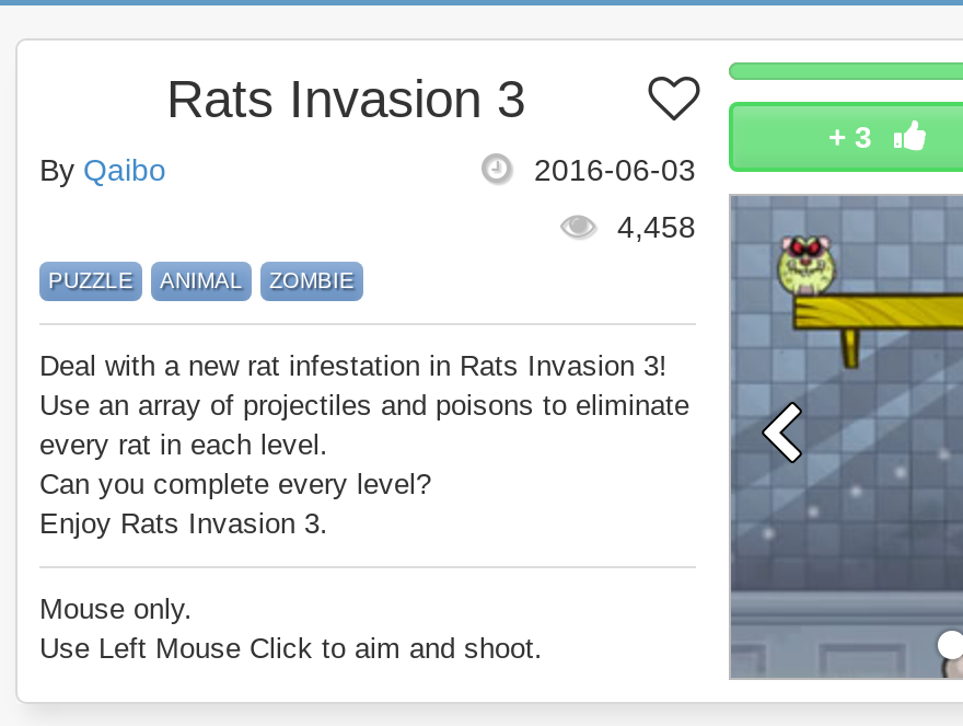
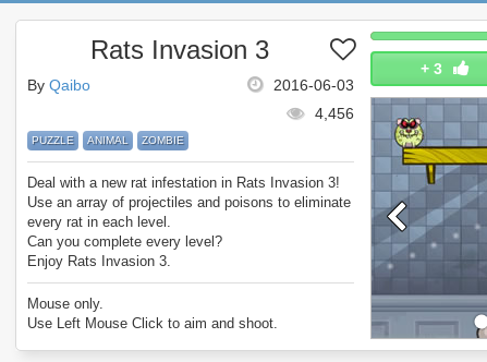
[617,209,696,244] 4,458 -> [315,105,354,122] 4,456

